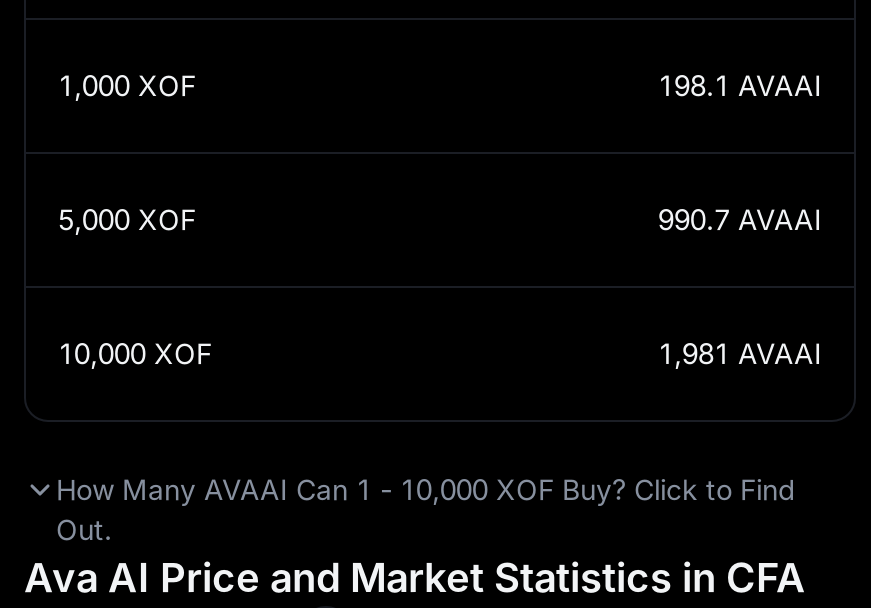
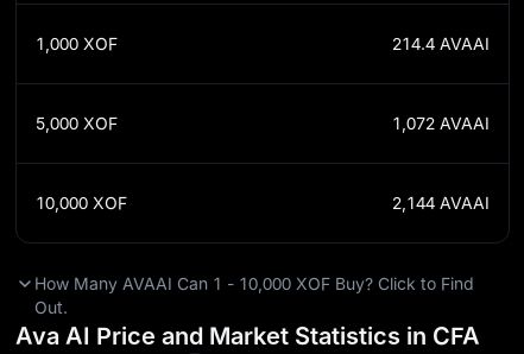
[658,68,822,102] 198.1 AVAAI -> [392,33,490,53] 214.4 AVAAI
[658,202,822,236] 990.7 AVAAI -> [392,113,490,133] 1,072 AVAAI
[658,336,822,370] 1,981 AVAAI -> [392,192,490,213] 2,144 AVAAI

